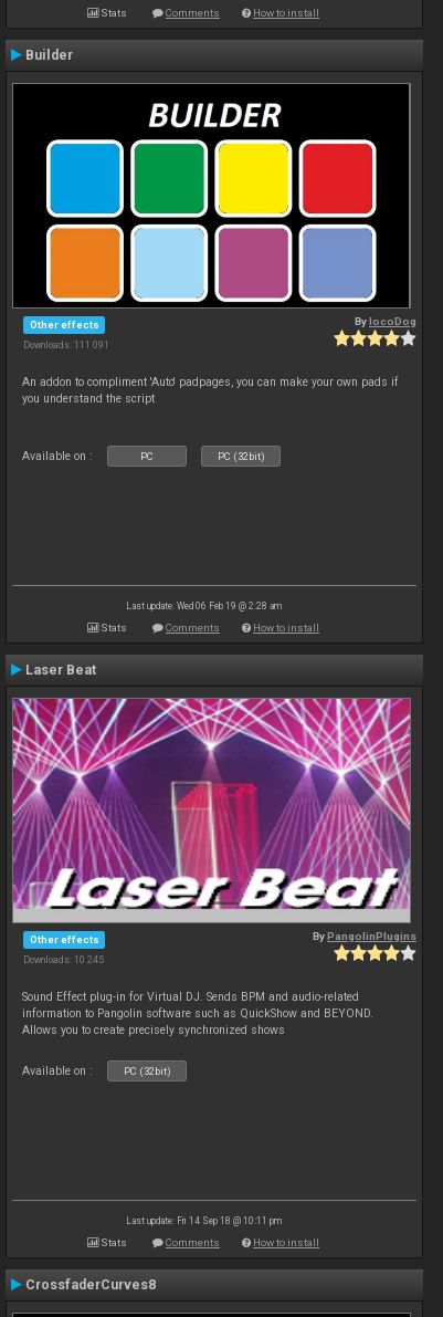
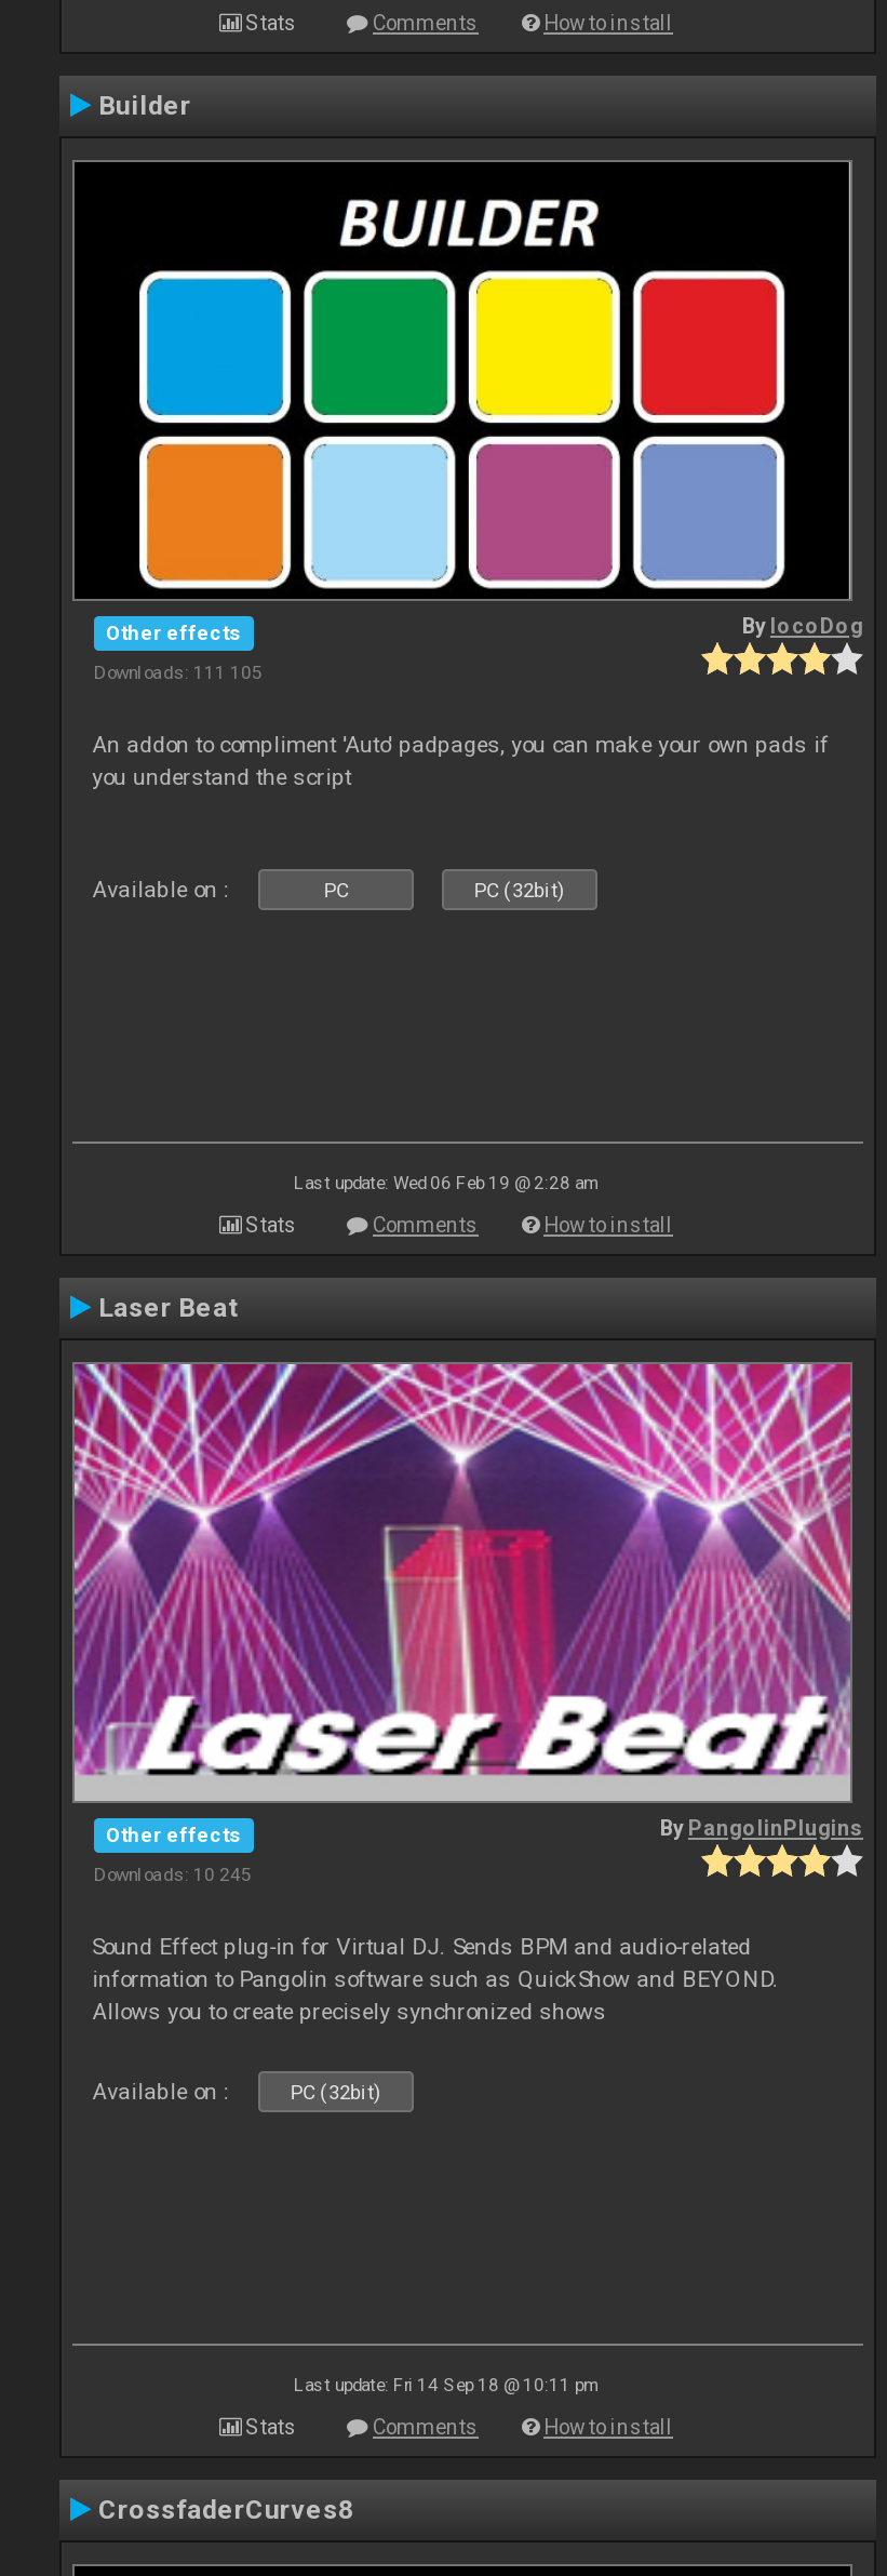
[23,339,109,350] Downloads: 111 091 -> [94,661,263,683] Downloads: 111 105

